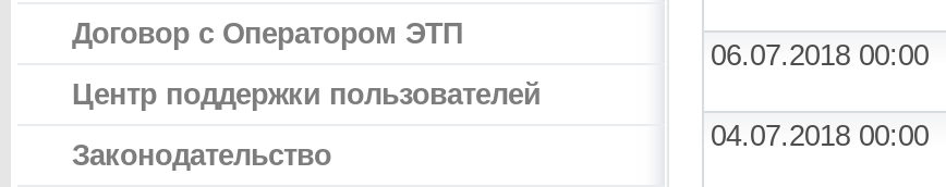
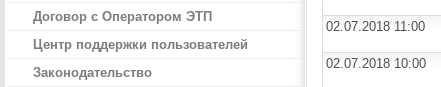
[711,39,929,72] 06.07.2018 00:00 -> [326,19,425,34] 02.07.2018 11:00
[711,120,929,152] 04.07.2018 00:00 -> [326,56,426,71] 02.07.2018 10:00

